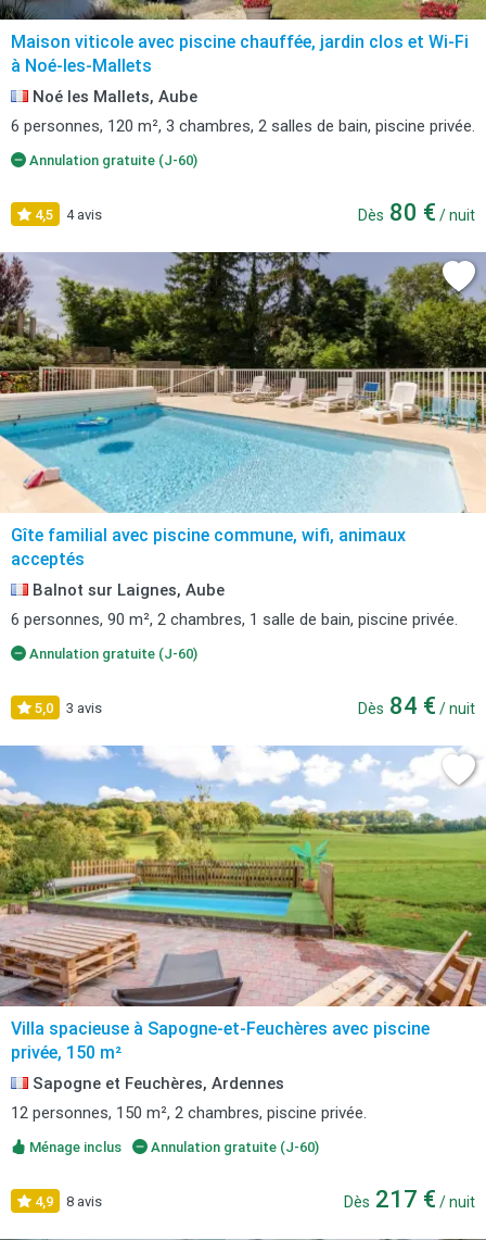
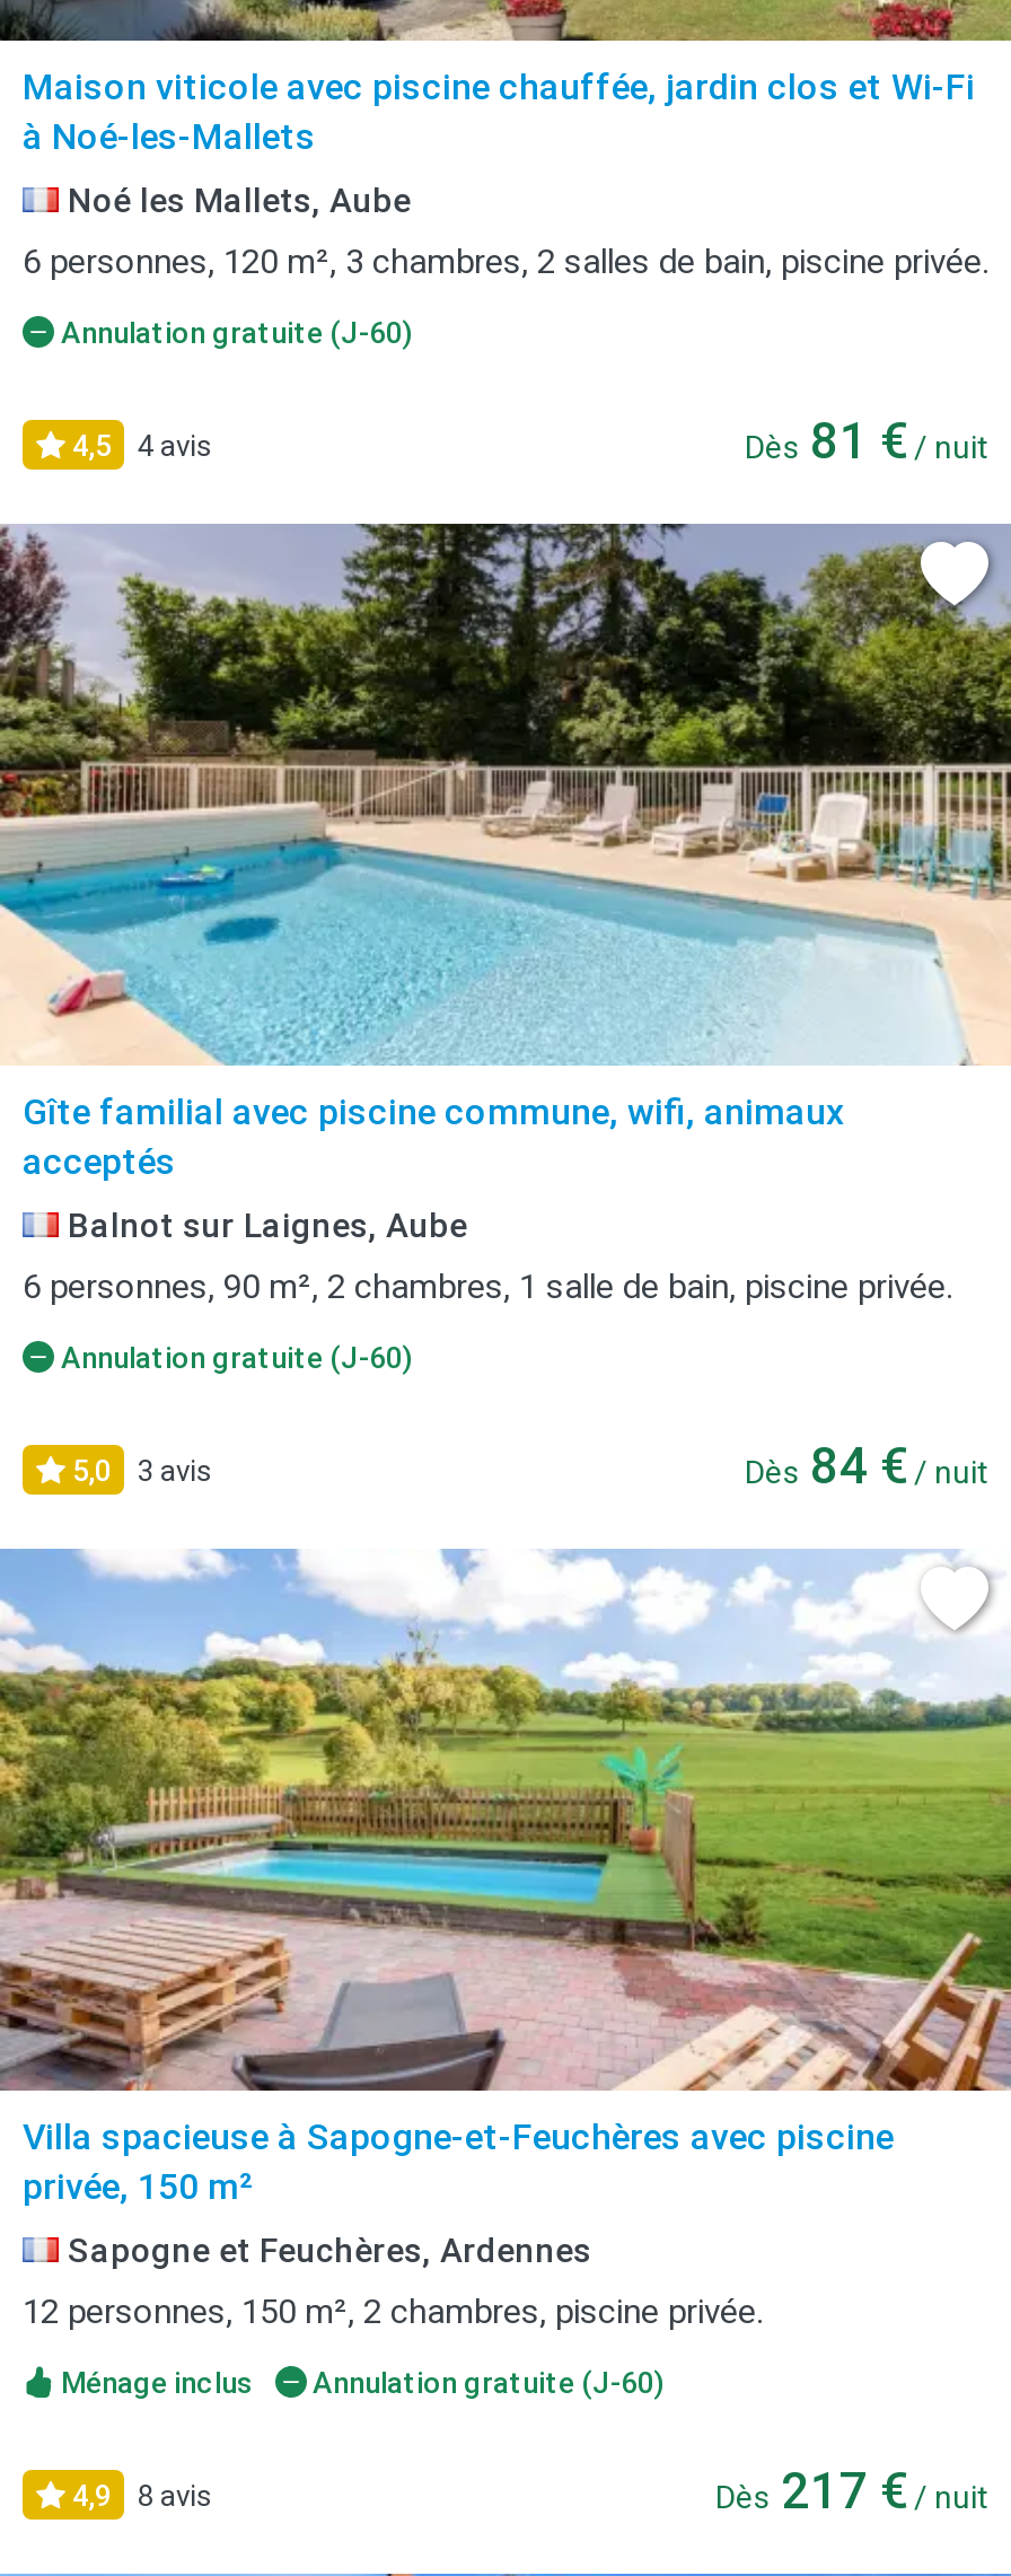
[358,199,475,226] Dès 80 €/ nuit -> [745,413,988,470] Dès 81 €/ nuit

